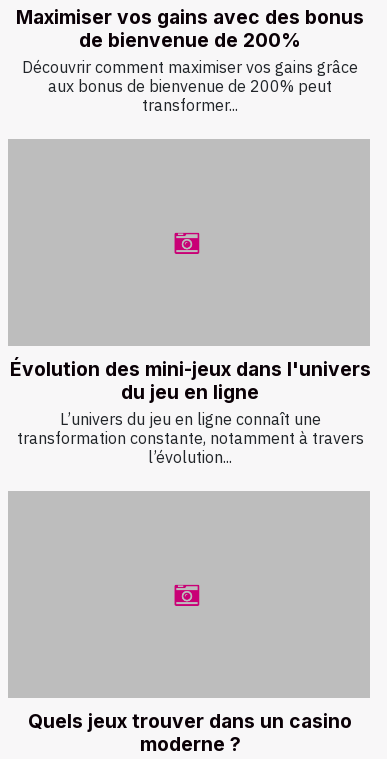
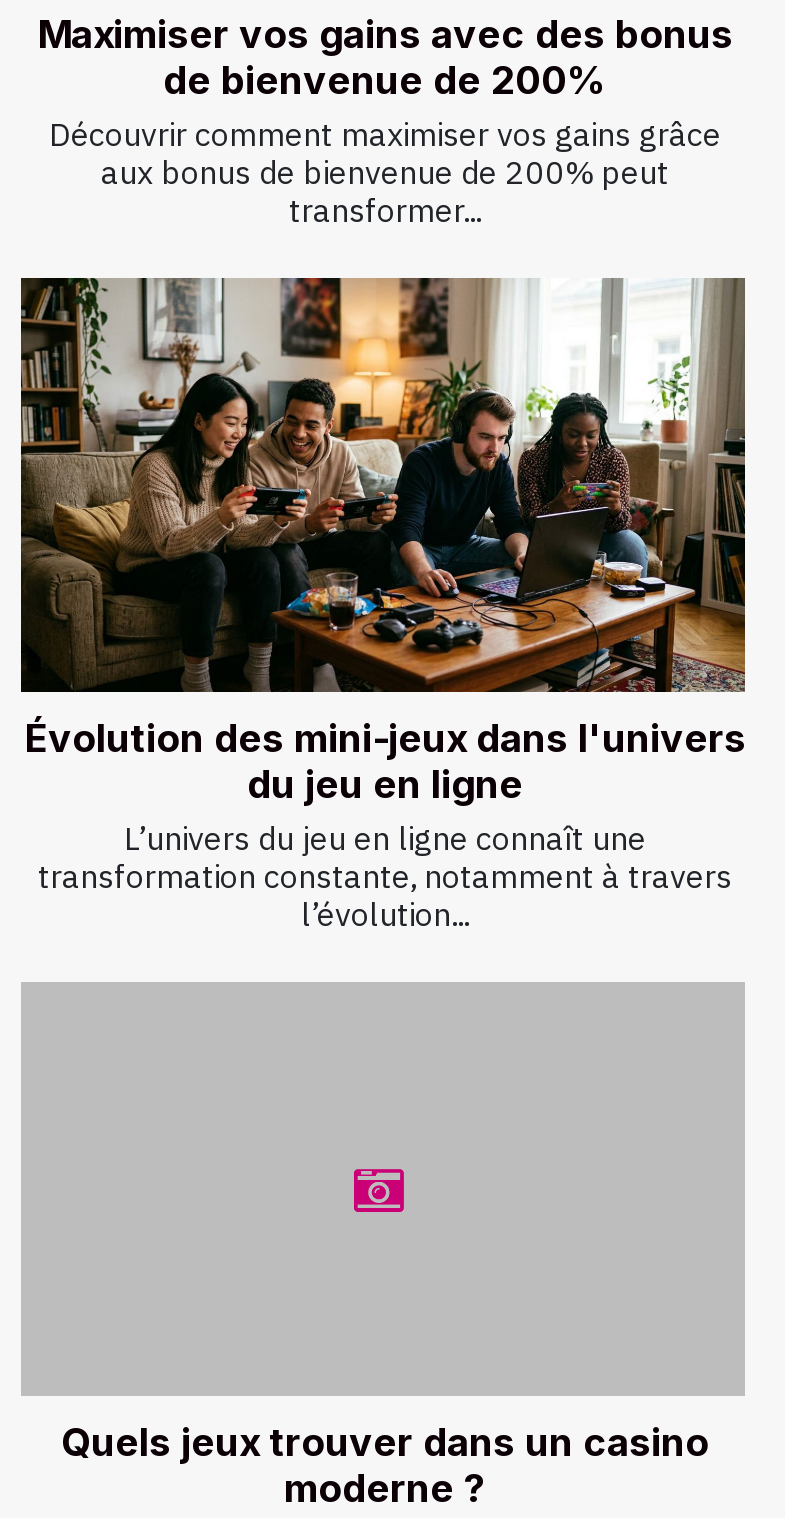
none -> [19,276,747,694] [image]

